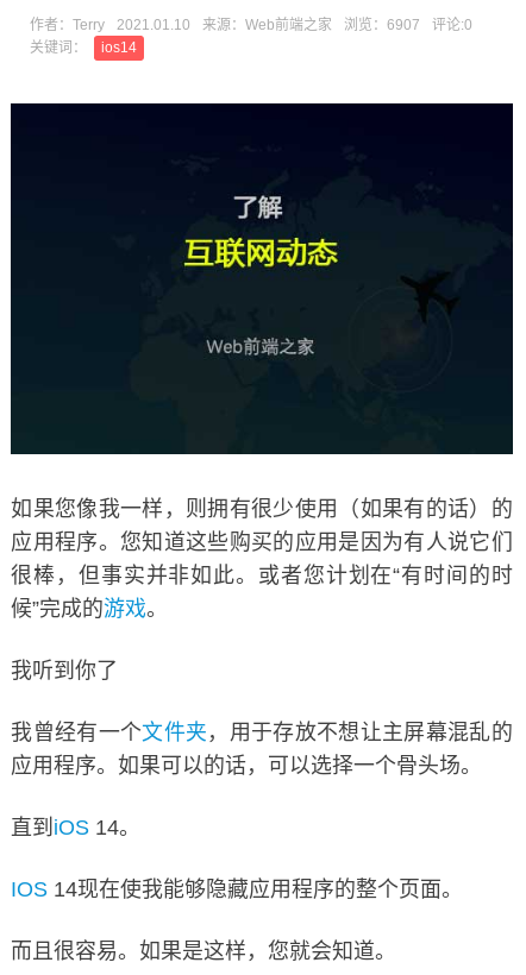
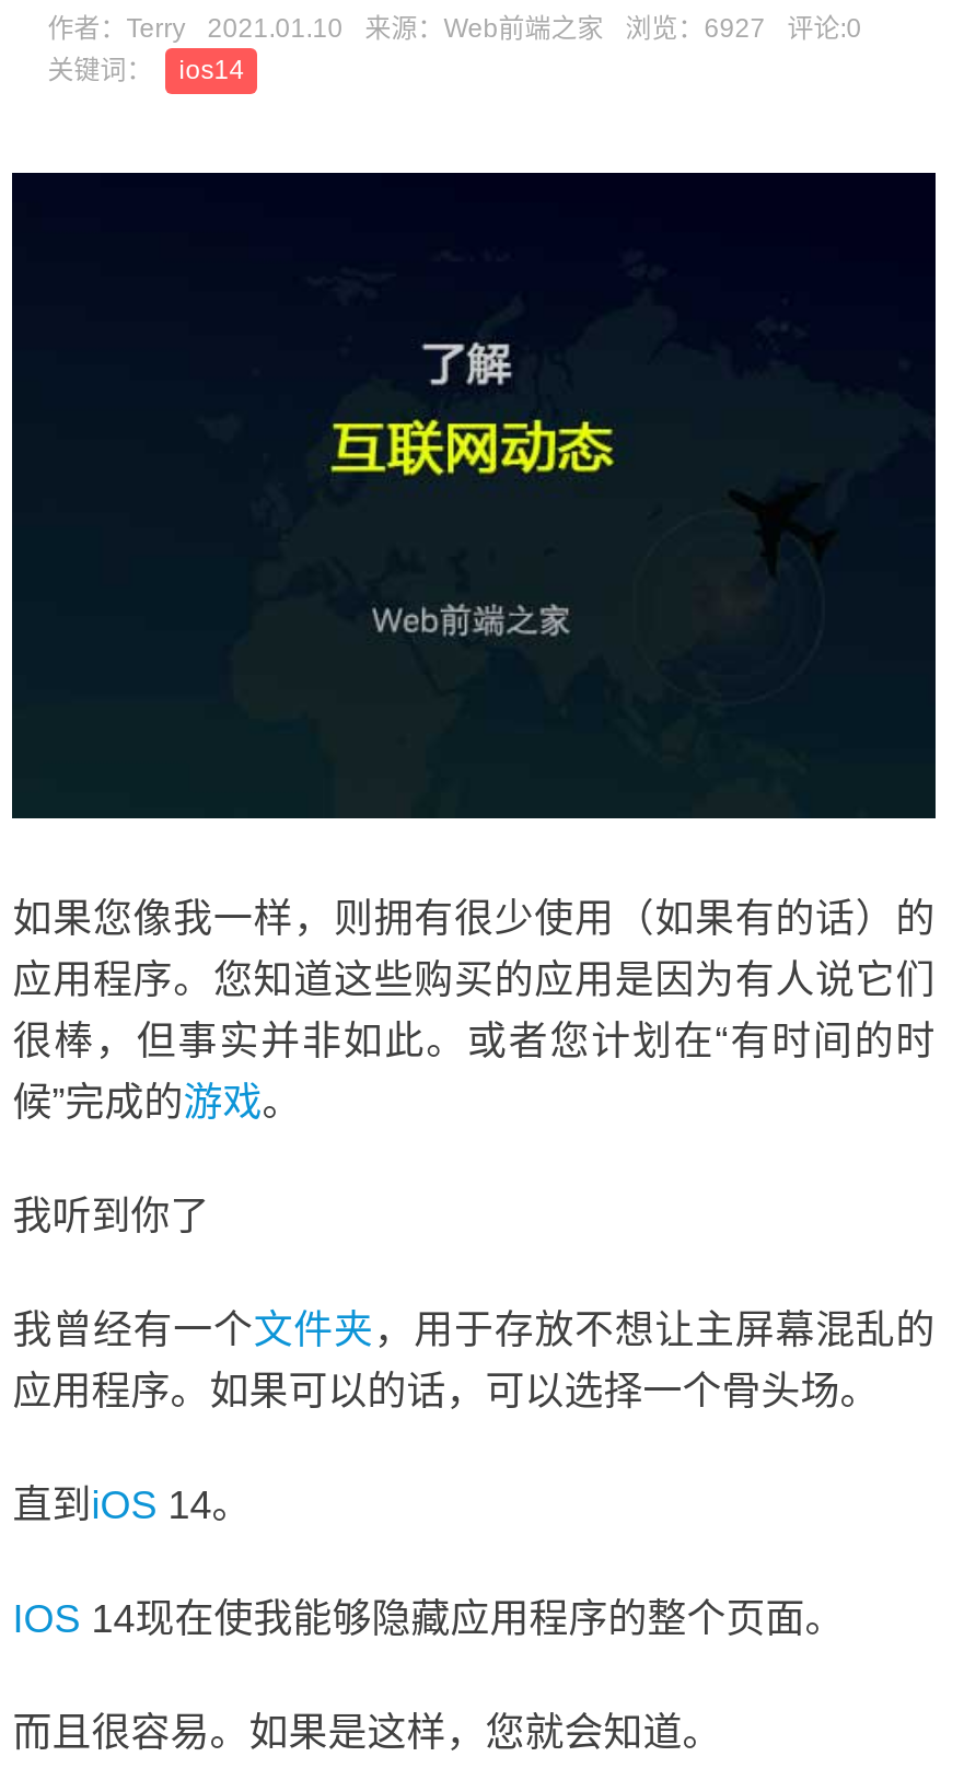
[30,17,473,34] 作者：Terry 2021.01.10 来源：Web前端之家 浏览：6907 评论:0 -> [47,14,862,45] 作者：Terry 2021.01.10 来源：Web前端之家 浏览：6927 评论:0

